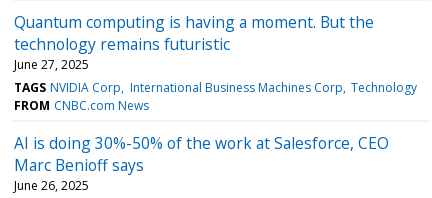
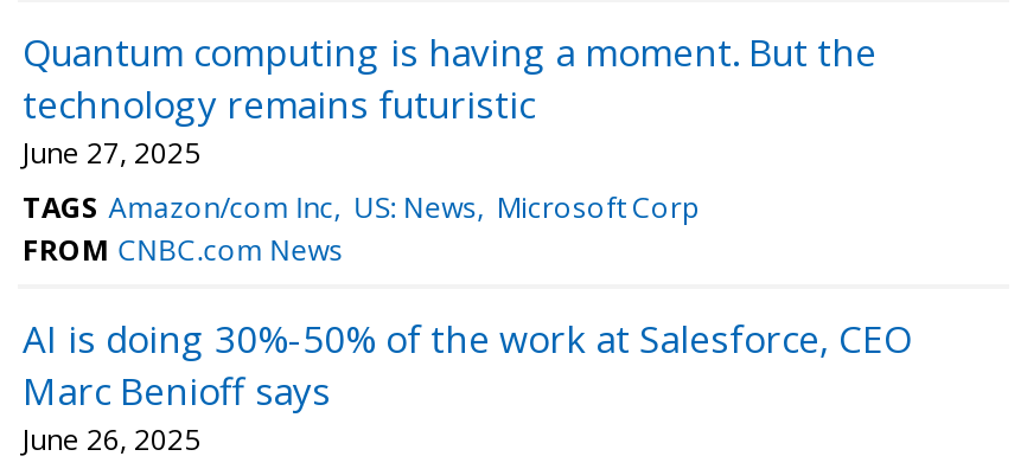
[14,79,417,96] TAGS NVIDIA Corp International Business Machines Corp Technology -> [23,187,701,227] TAGS Amazon/com Inc US: News Microsoft Corp

